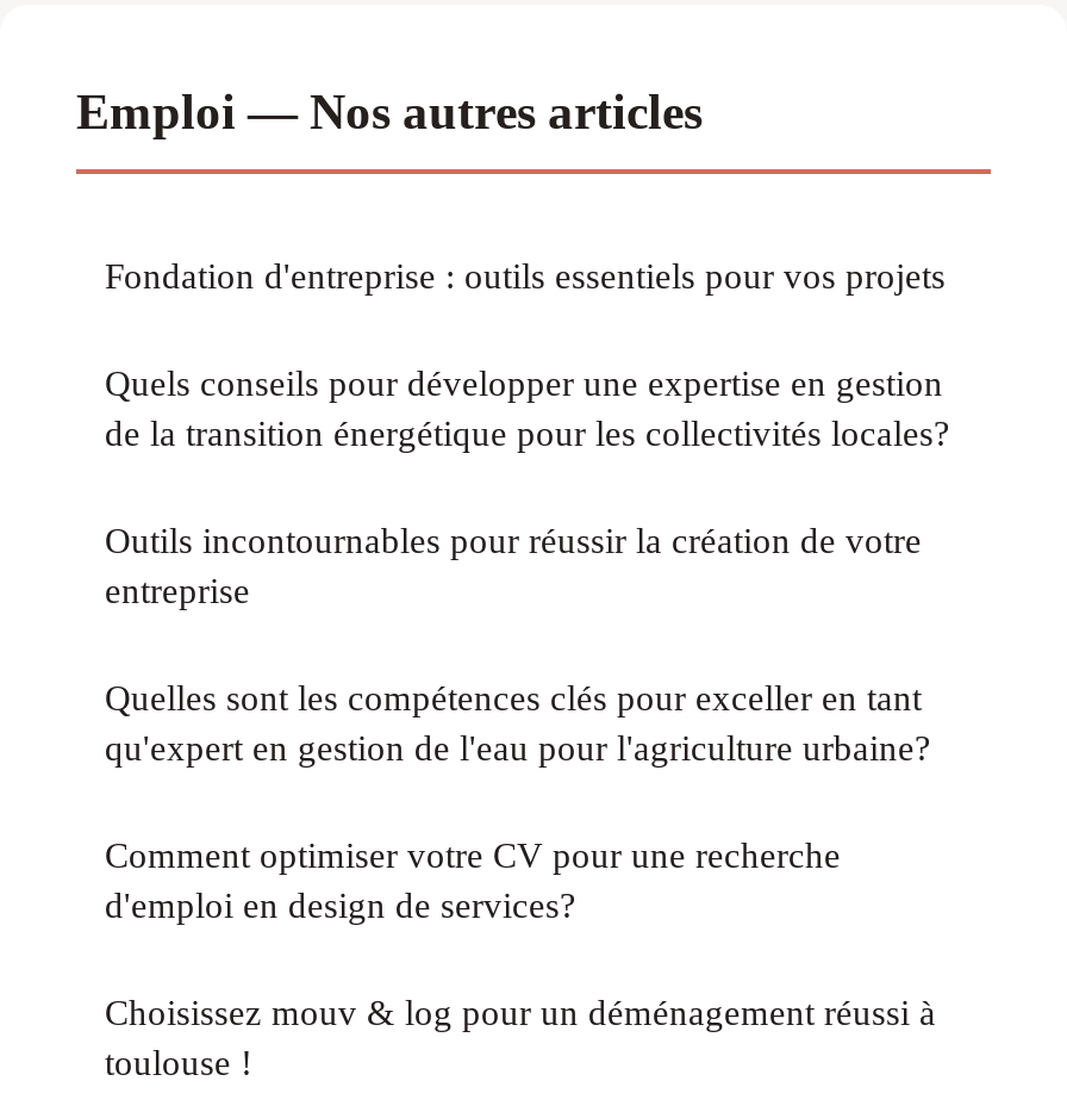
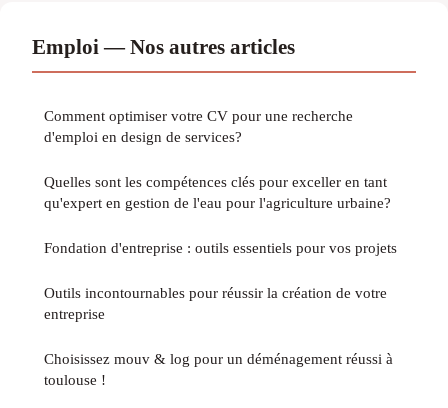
moved [105,255,946,768] -> [44,173,397,322]: Quelles sont les compétences clés pour exceller en tant | qu'expert en gestion de l'eau pour l'agriculture urbaine? | Fondation d'entreprise : outils essentiels pour vos projets | Outils incontournables pour réussir la création de votre | entreprise
[105,362,950,453] Quels conseils pour développer une expertise en gestion | de la transition énergétique pour les collectivités locales? -> none
moved [105,834,841,925] -> [44,107,353,145]: Comment optimiser votre CV pour une recherche | d'emploi en design de services?

